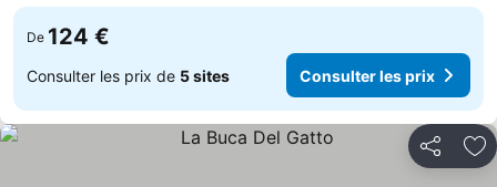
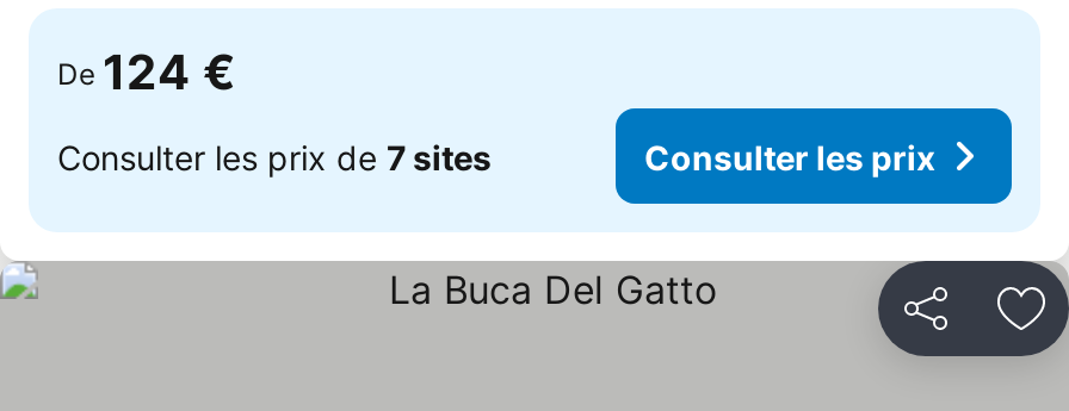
[27,66,230,85] Consulter les prix de 5 sites -> [57,136,492,176] Consulter les prix de 7 sites

